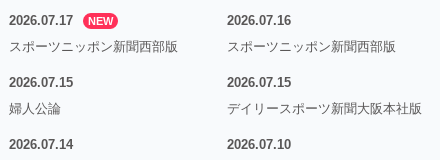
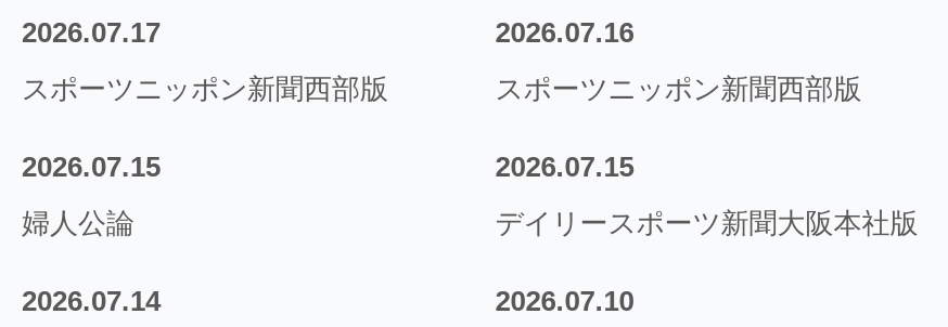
[87,15,112,27] NEW -> none

